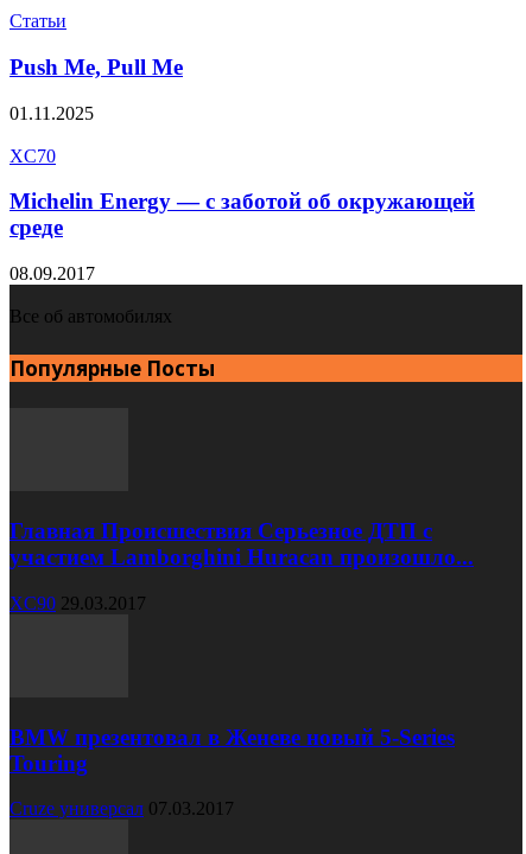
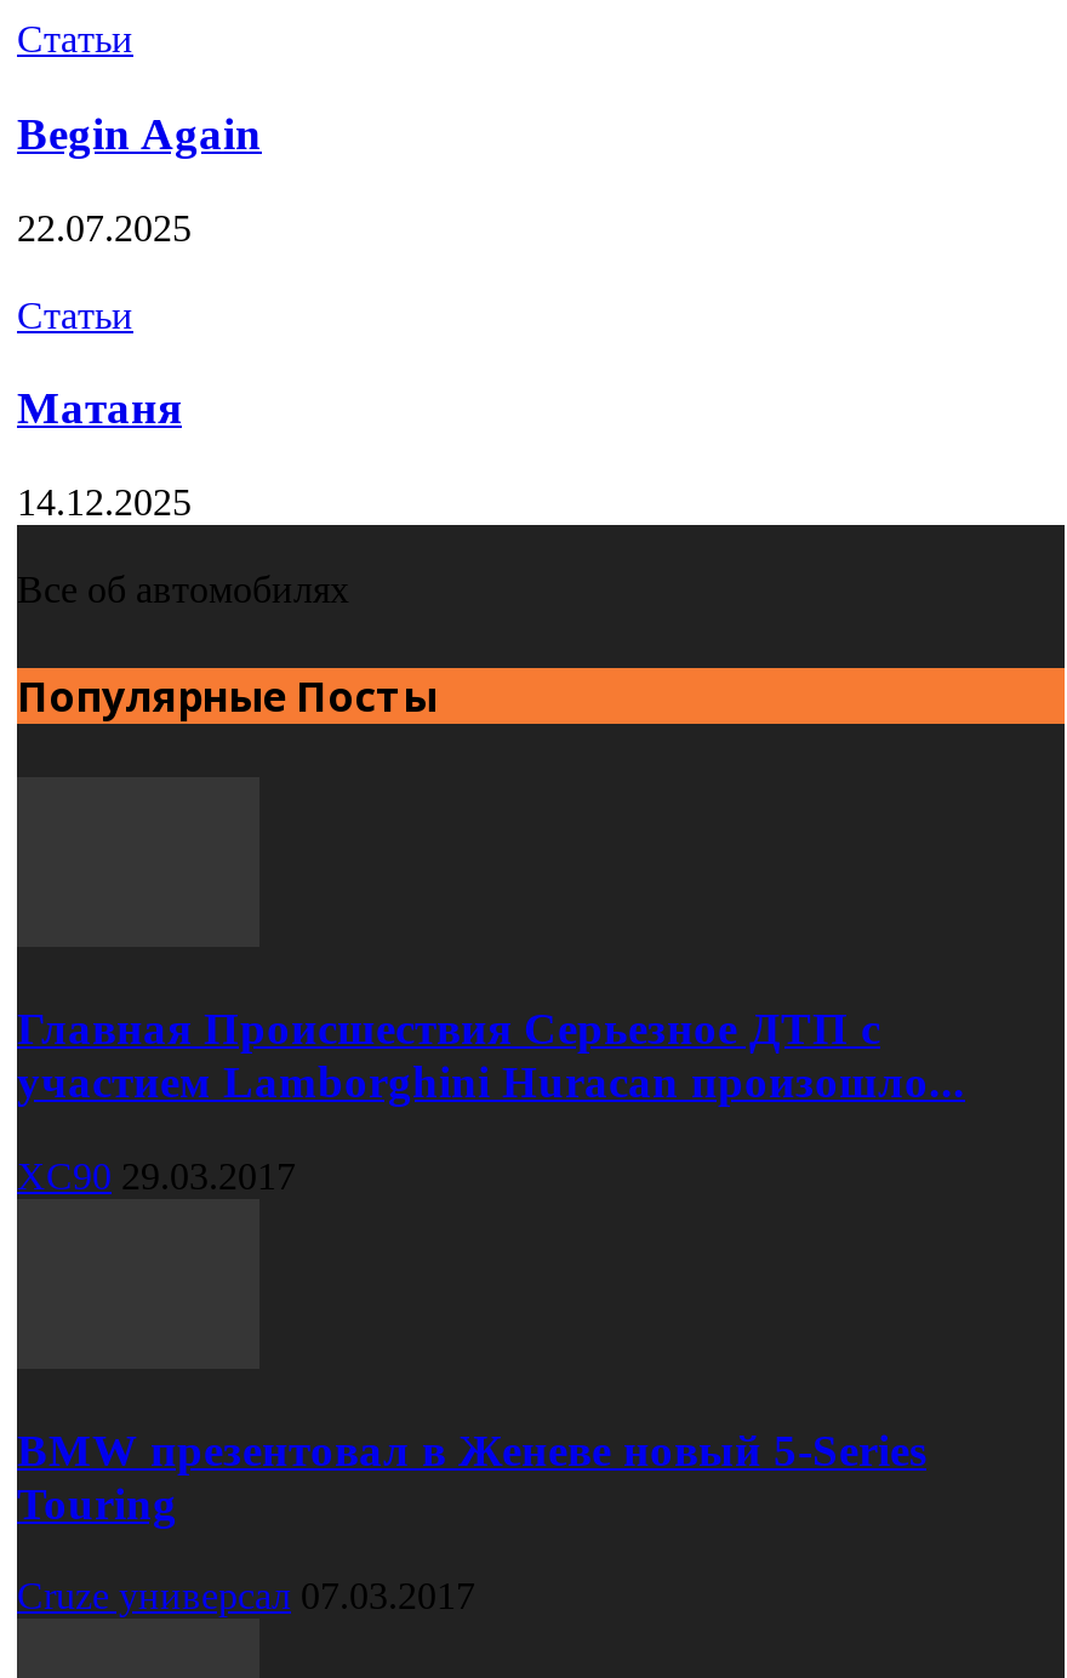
[9,55,183,79] Push Me, Pull Me -> [17,108,262,159] Begin Again
[9,103,94,123] 01.11.2025 -> [17,207,192,248] 22.07.2025
[9,146,56,166] XC70 -> [17,294,133,335] Статьи
[9,189,475,240] Michelin Energy — с заботой об окружающей | среде -> [17,383,182,434] Матаня
[9,264,95,284] 08.09.2017 -> [17,482,192,523] 14.12.2025

